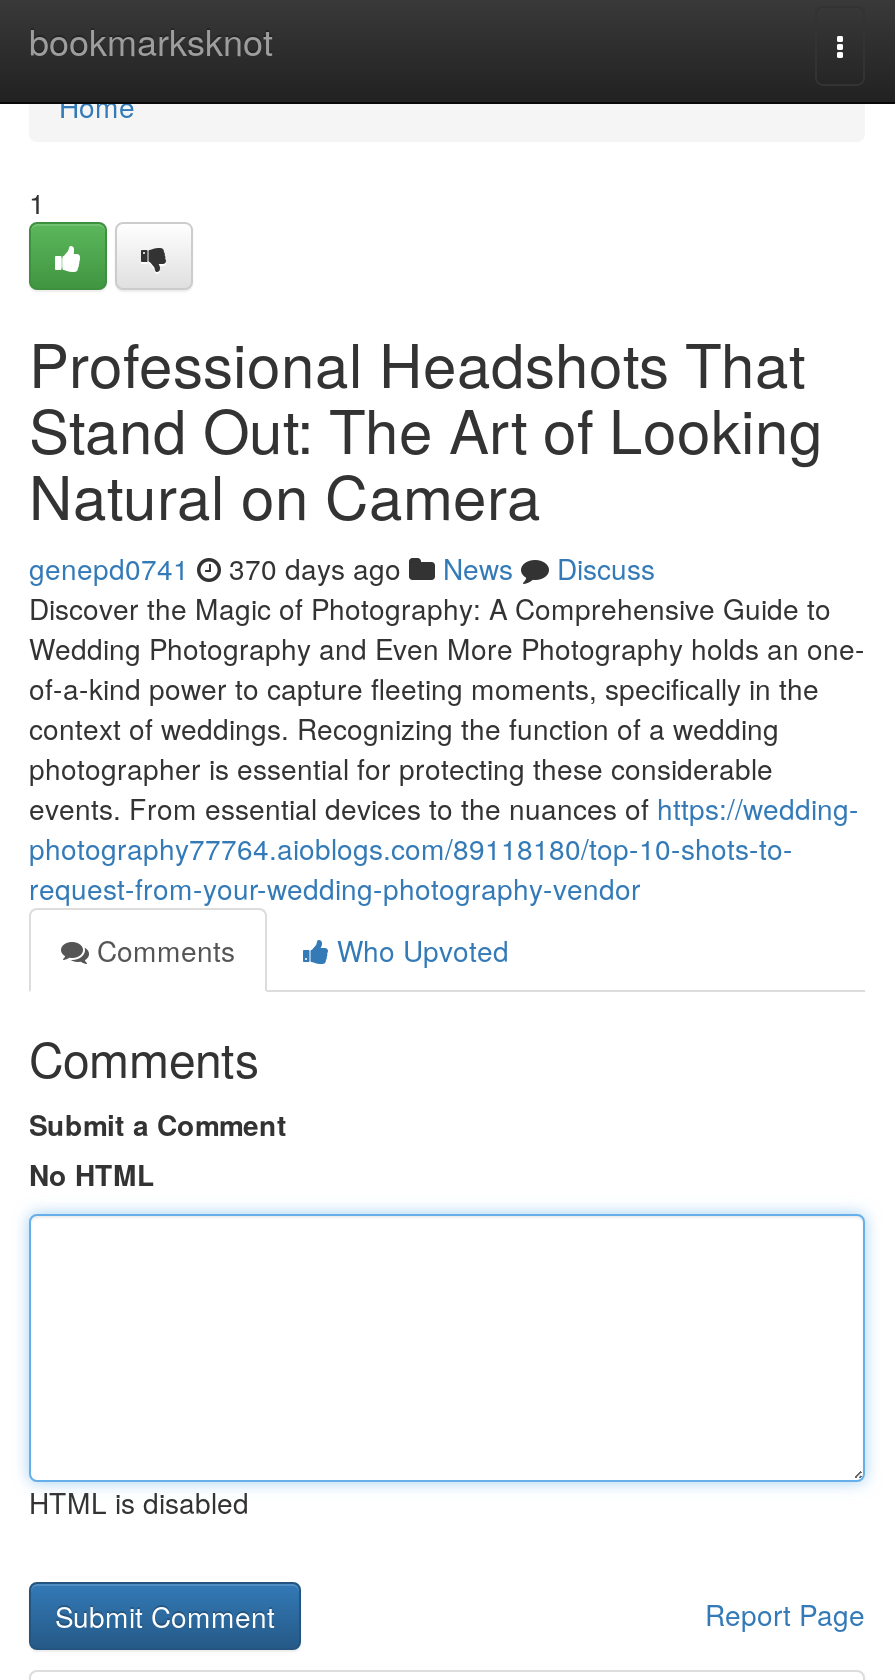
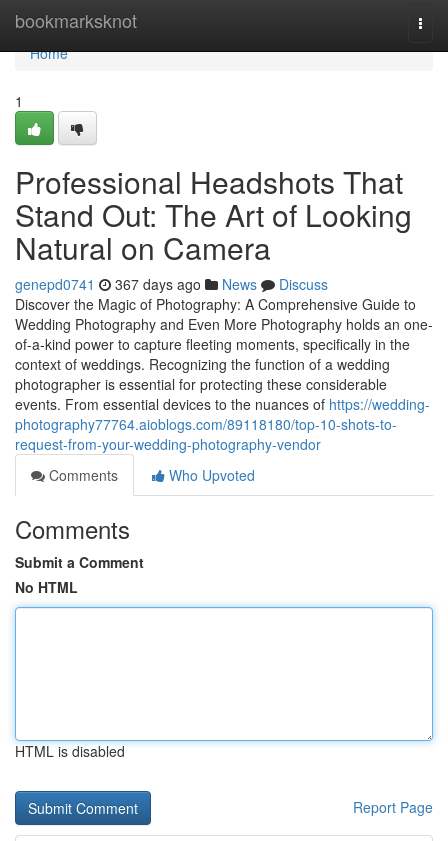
[29,548,655,588] genepd0741 370 days ago News Discuss -> [15,274,328,294] genepd0741 367 days ago News Discuss

